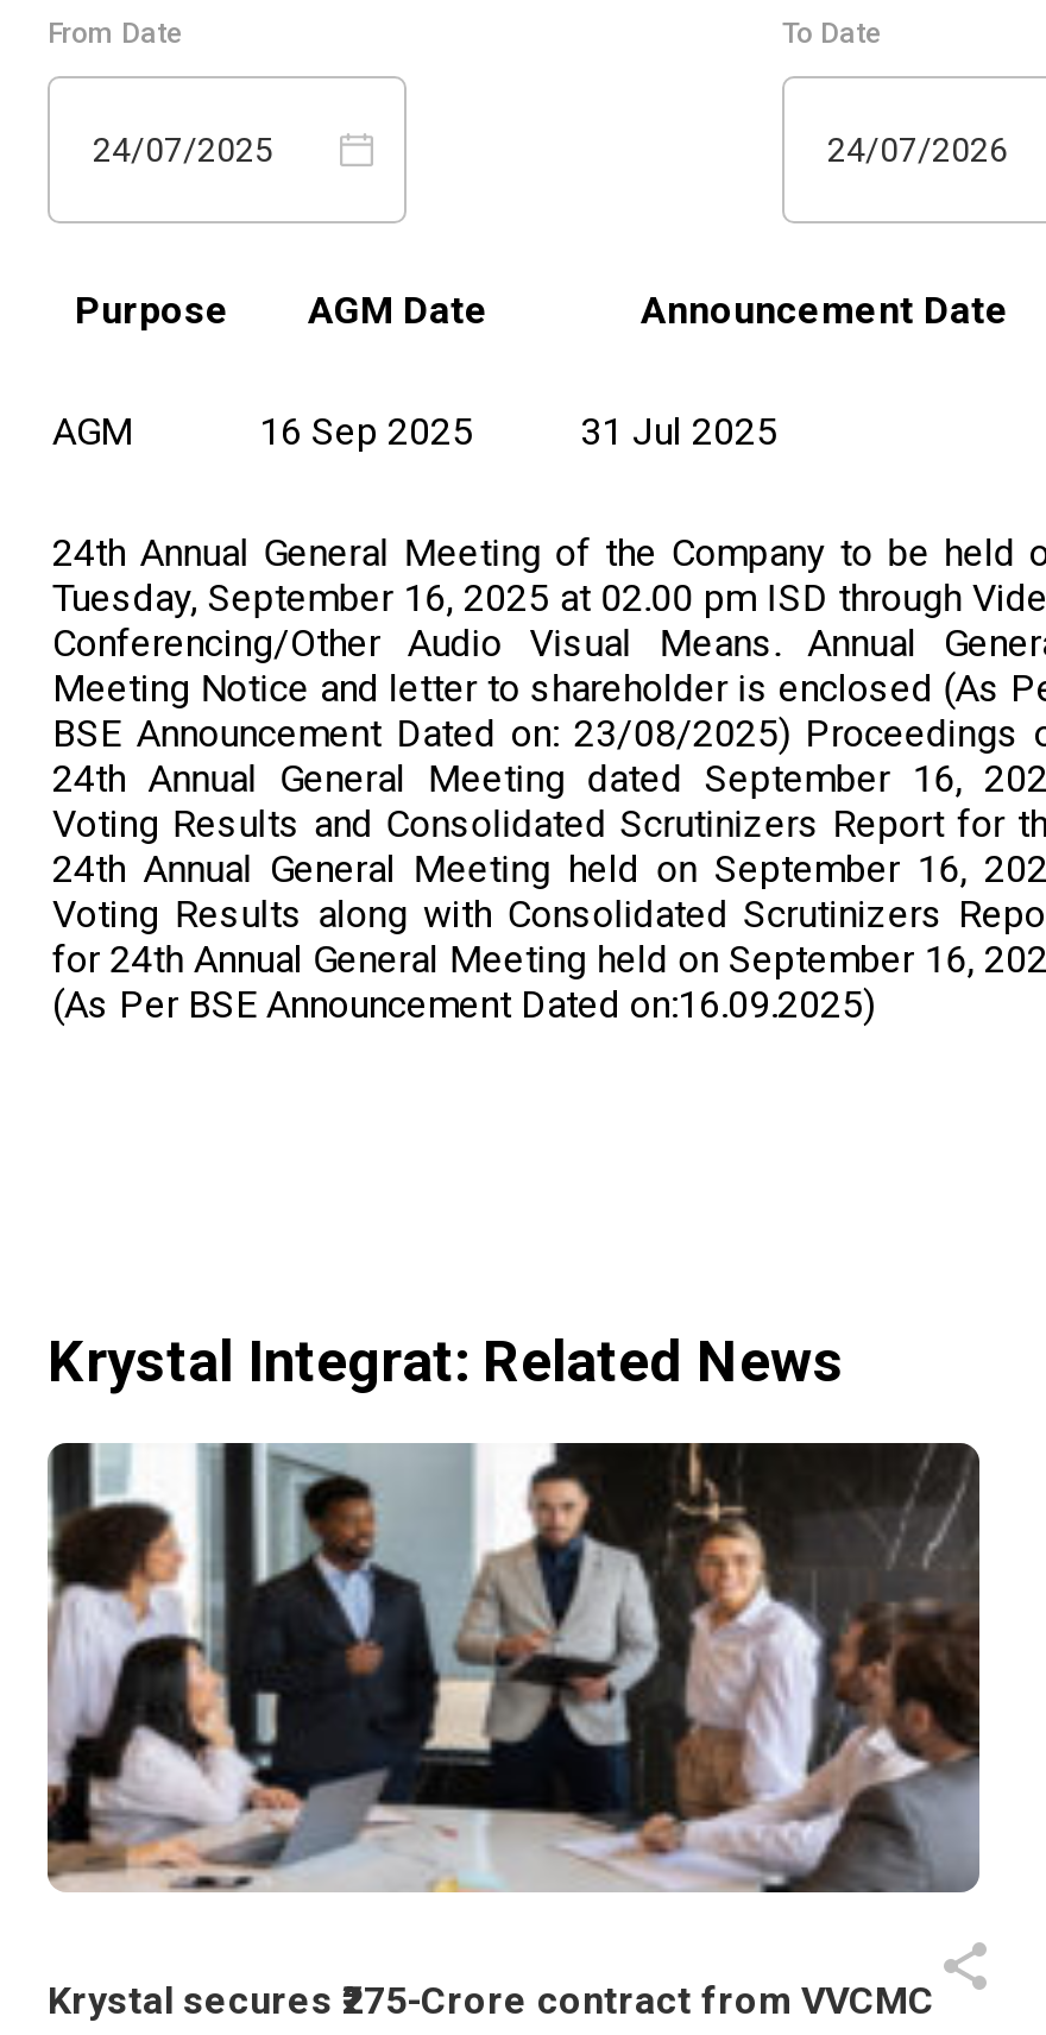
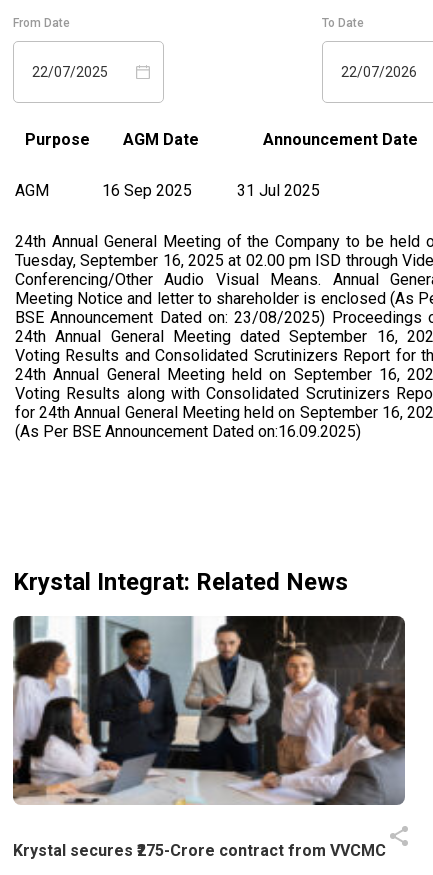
[93,132,273,170] 24/07/2025 -> [32,64,108,80] 22/07/2025
[827,132,1008,170] 24/07/2026 -> [341,64,417,80] 22/07/2026

